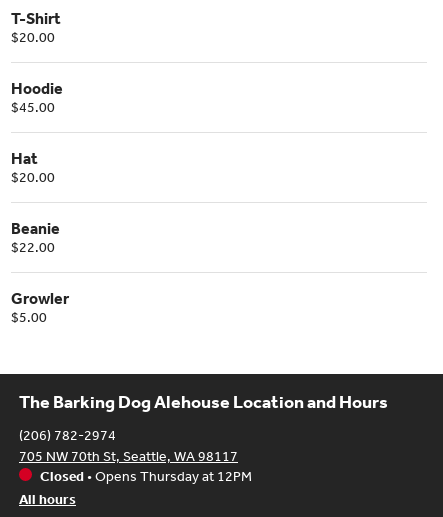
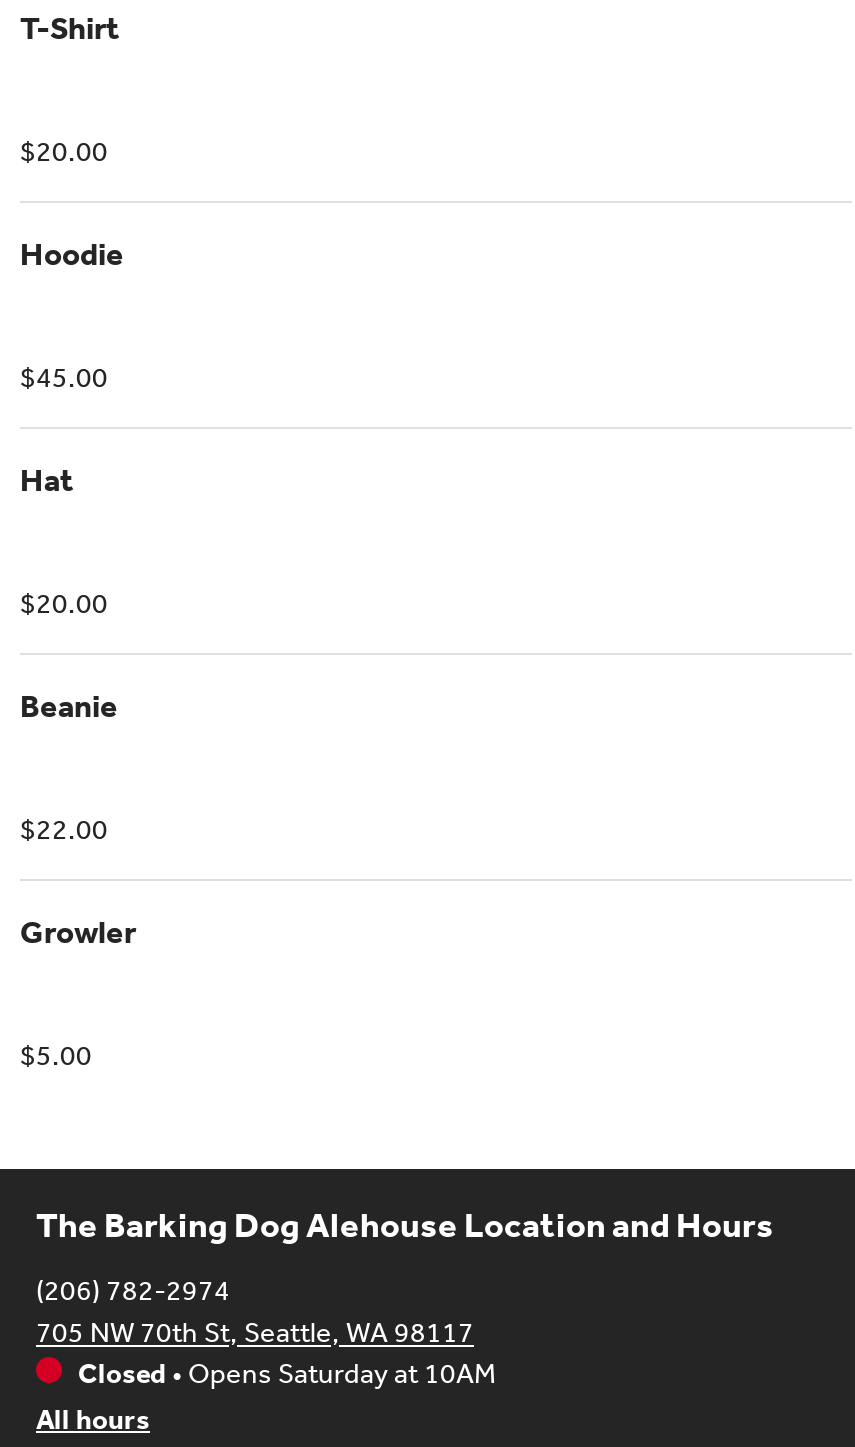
[40,468,252,485] Closed • Opens Thursday at 12PM -> [78,1357,496,1391] Closed • Opens Saturday at 10AM

